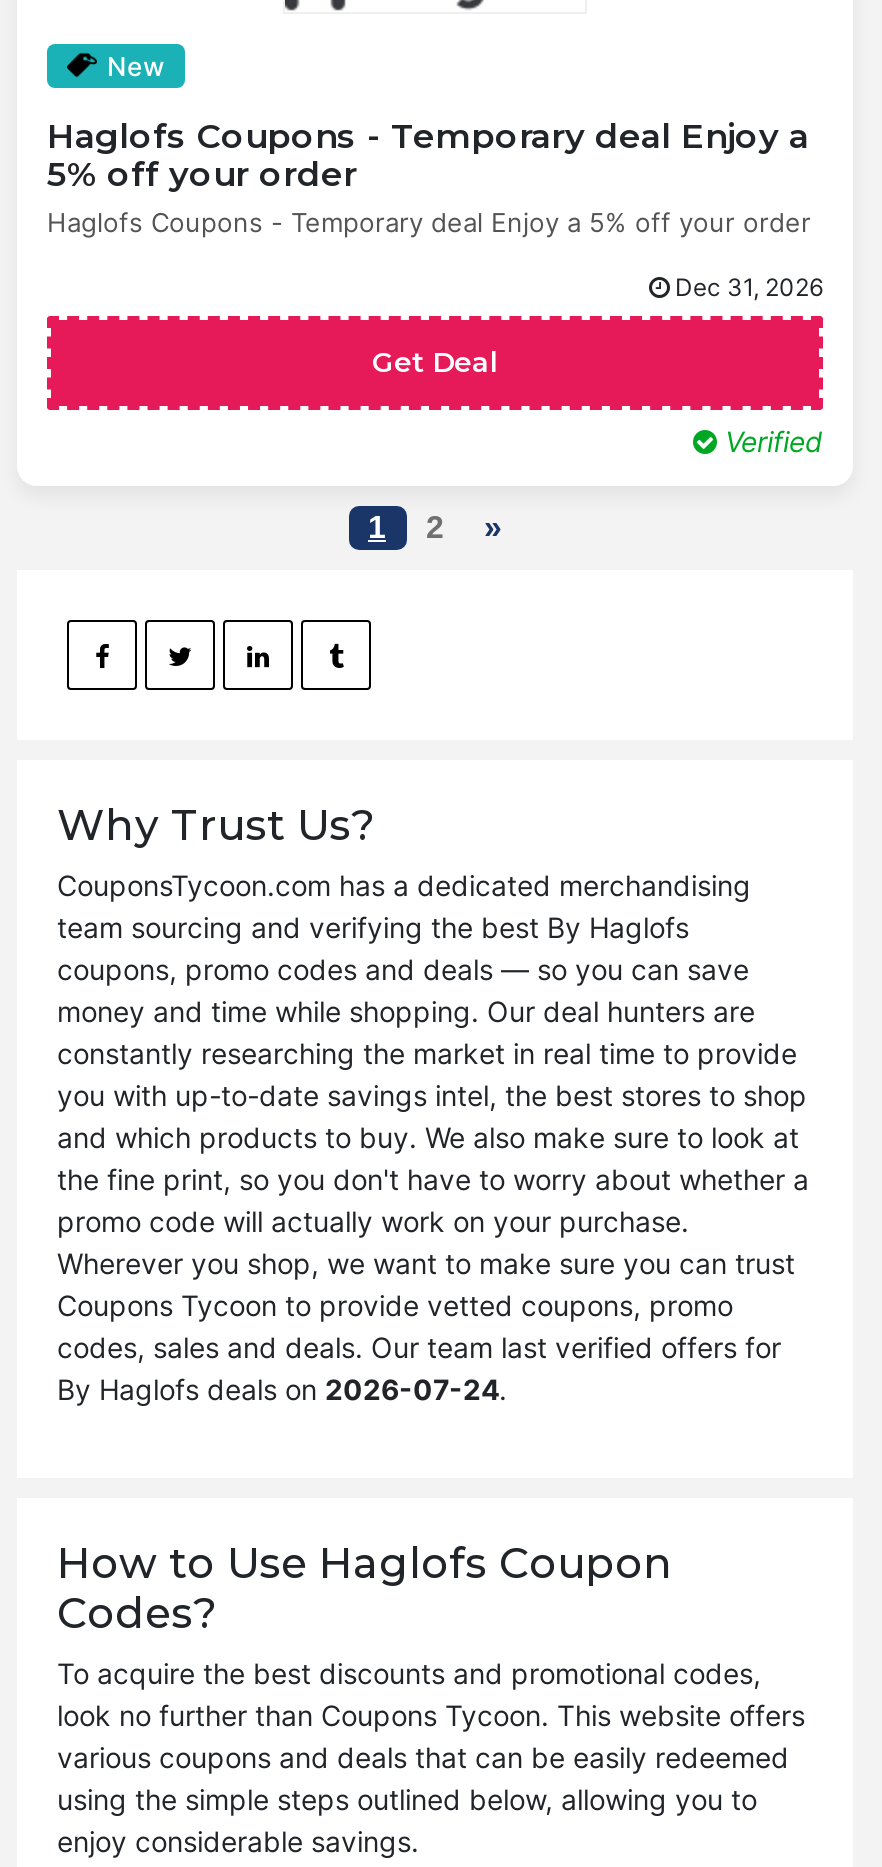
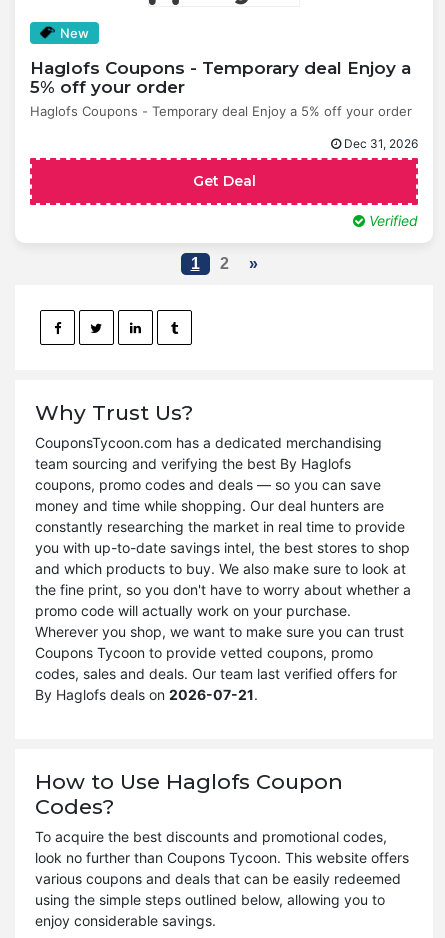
[57,1372,507,1406] By Haglofs deals on 2026-07-24. -> [35,686,258,703] By Haglofs deals on 2026-07-21.

